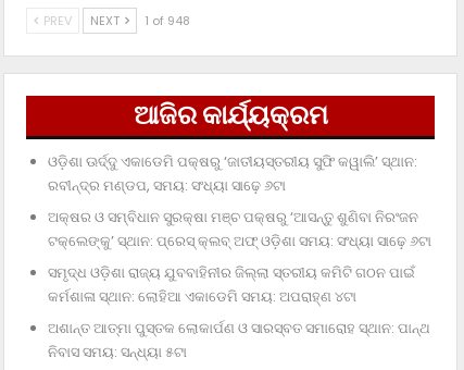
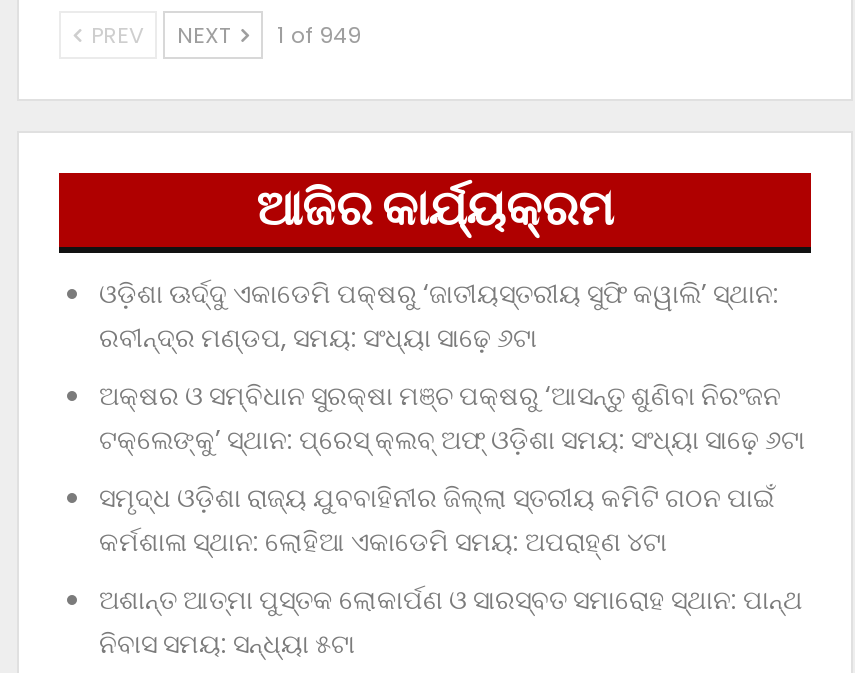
[40,12,190,29] PREV NEXT 1 of 948 -> [85,19,361,51] PREV NEXT 1 of 949

